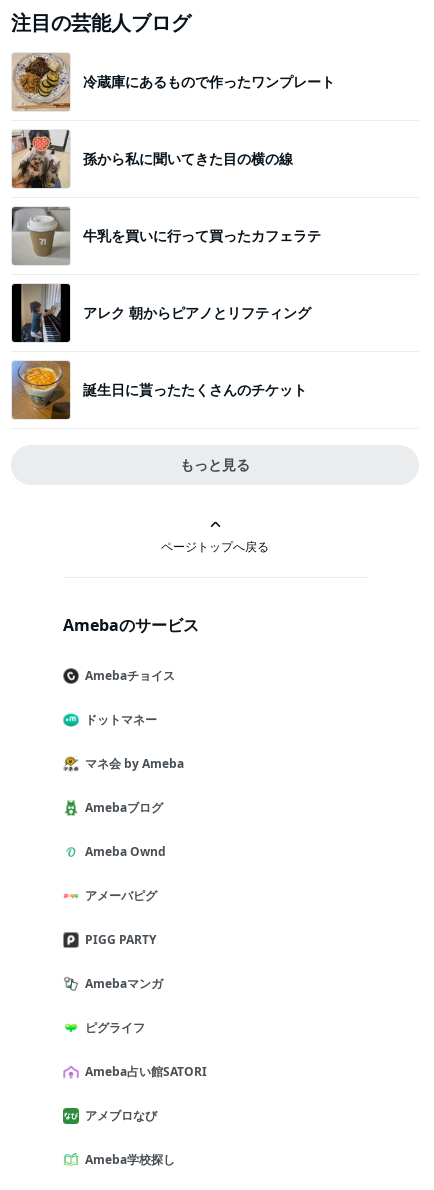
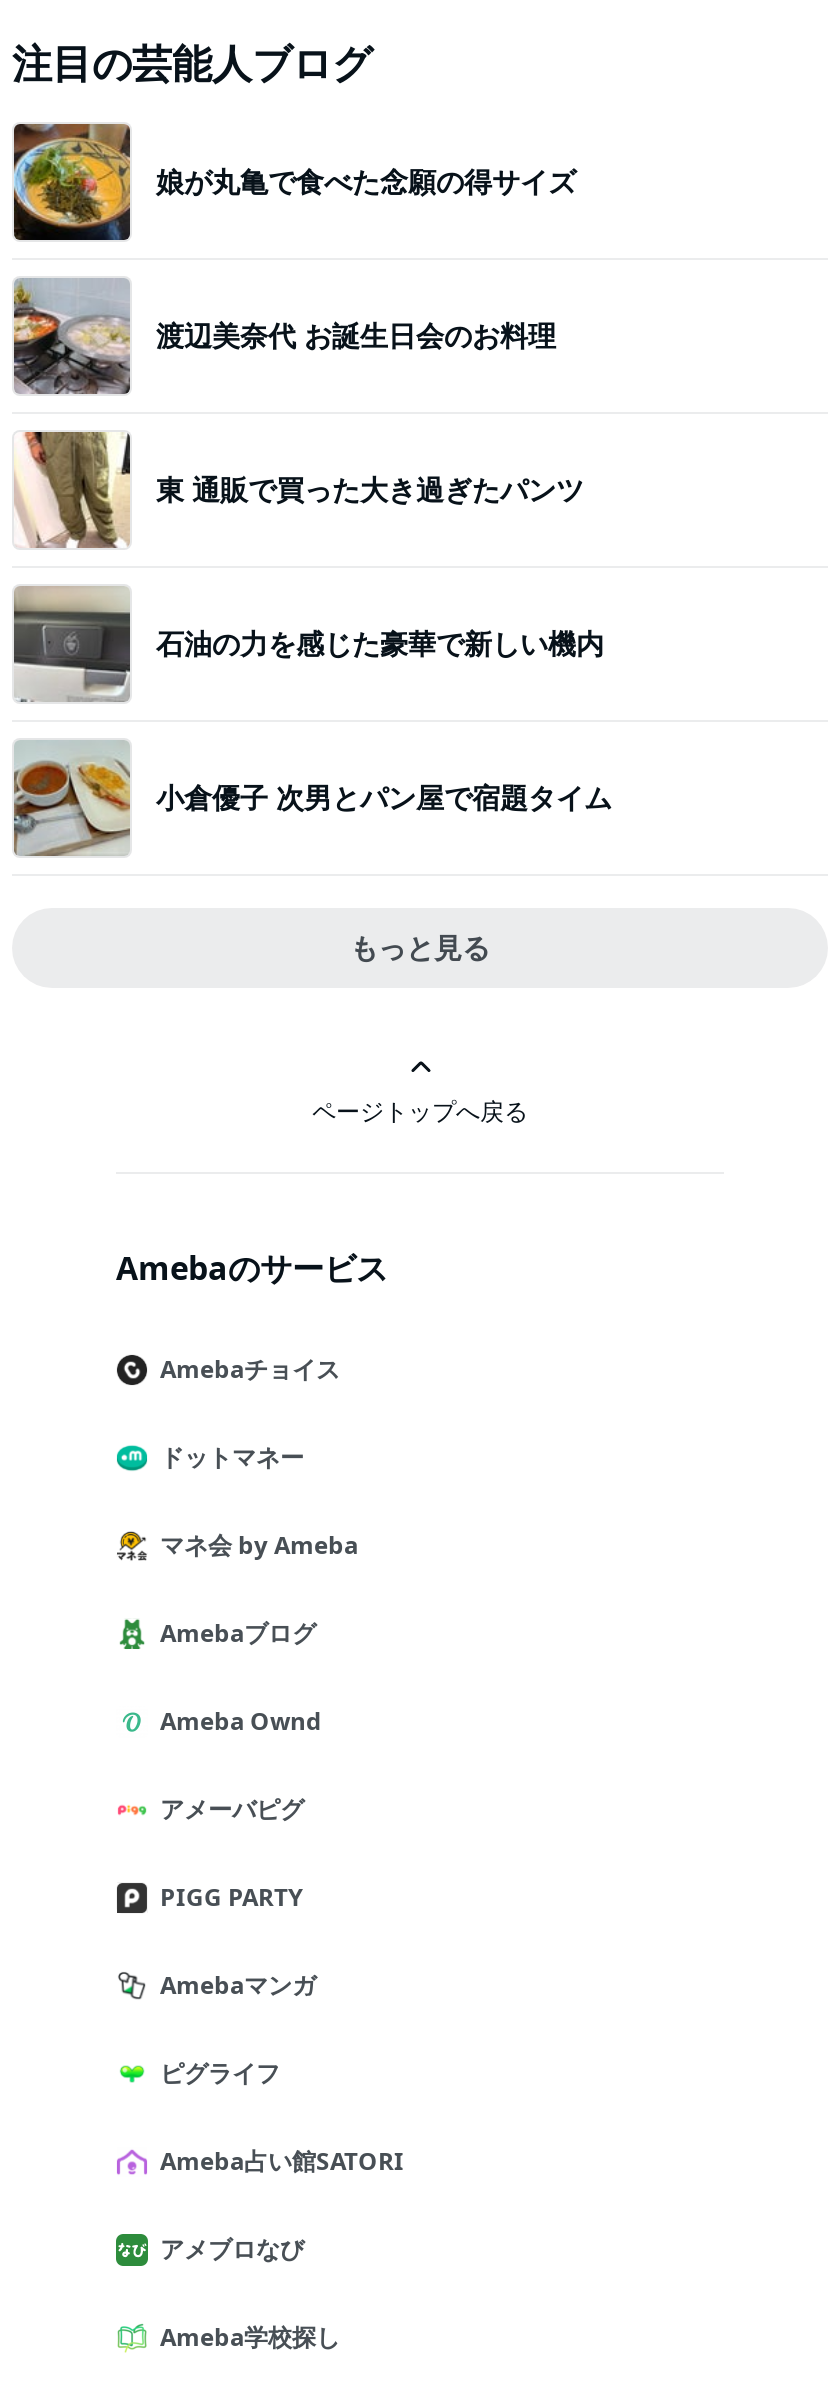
[11,53,335,112] [image] | 冷蔵庫にあるもので作ったワンプレート -> [12,122,576,242] [image] | 娘が丸亀で食べた念願の得サイズ
[11,129,293,189] [image] | 孫から私に聞いてきた目の横の線 -> [12,278,556,396] [image] | 渡辺美奈代 お誕生日会のお料理
[11,206,321,266] [image] | 牛乳を買いに行って買ったカフェラテ -> [14,430,584,548] [image] | 東 通販で買った大き過ぎたパンツ
[11,283,311,343] [image] | アレク 朝からピアノとリフティング -> [12,586,604,704] [image] | 石油の力を感じた豪華で新しい機内
[11,361,307,420] [image] | 誕生日に貰ったたくさんのチケット -> [12,740,612,858] [image] | 小倉優子 次男とパン屋で宿題タイム

